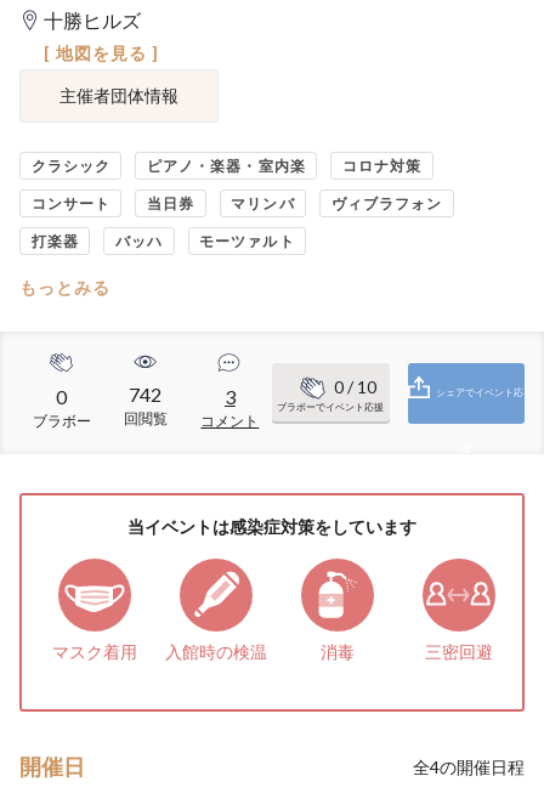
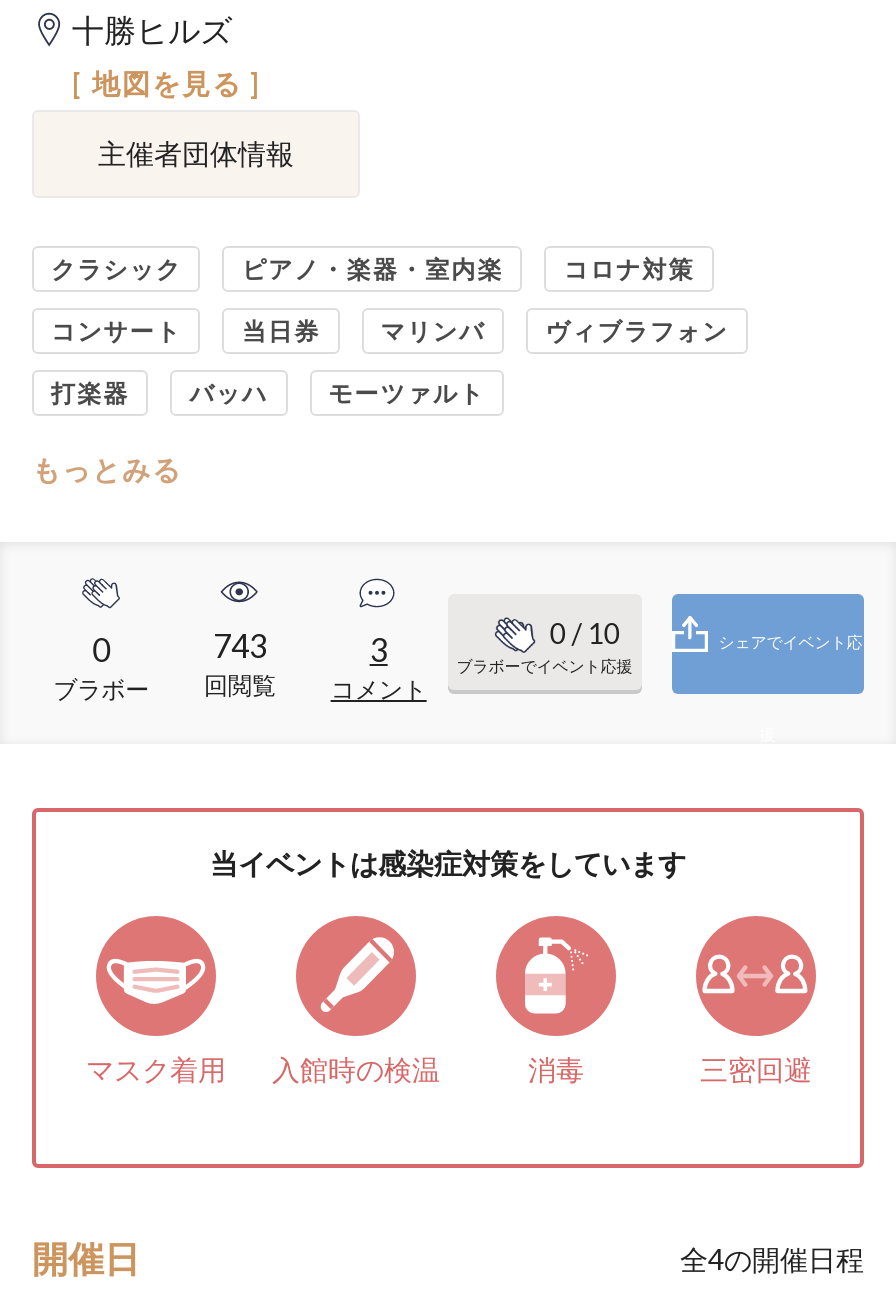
[129,383,162,406] 742 -> [213,626,267,664] 743

